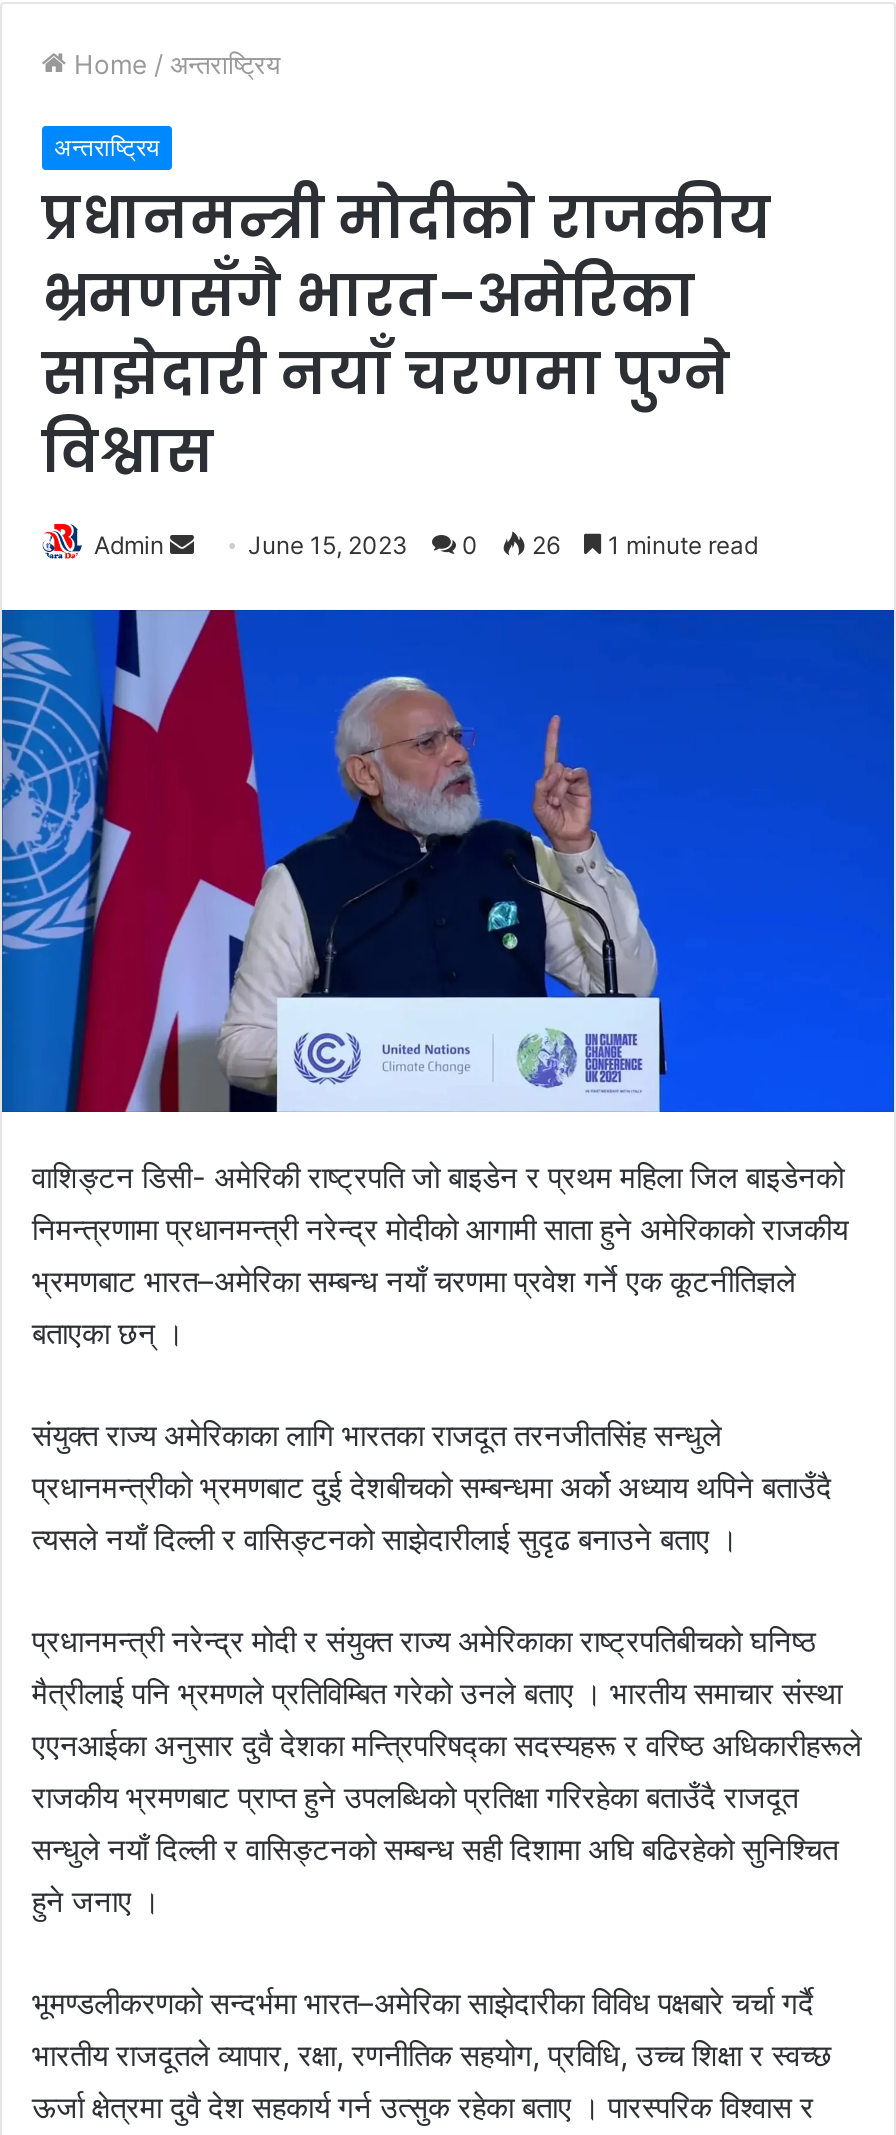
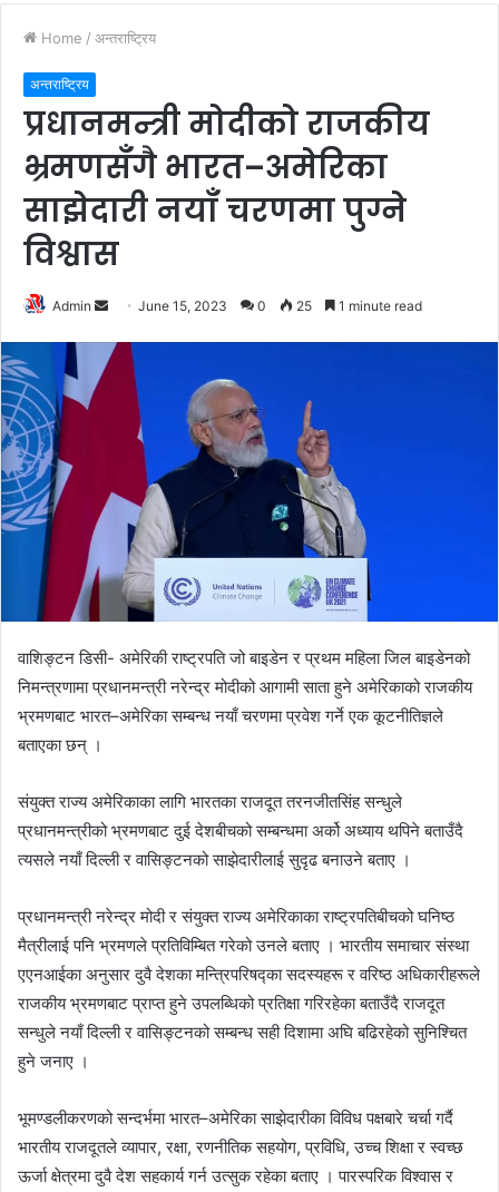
[526,530,560,560] 26 -> [293,297,312,314] 25

